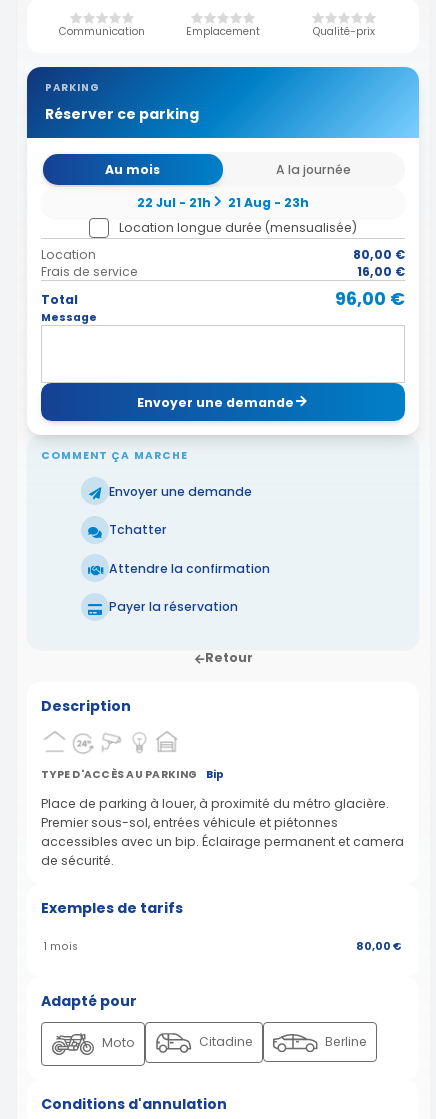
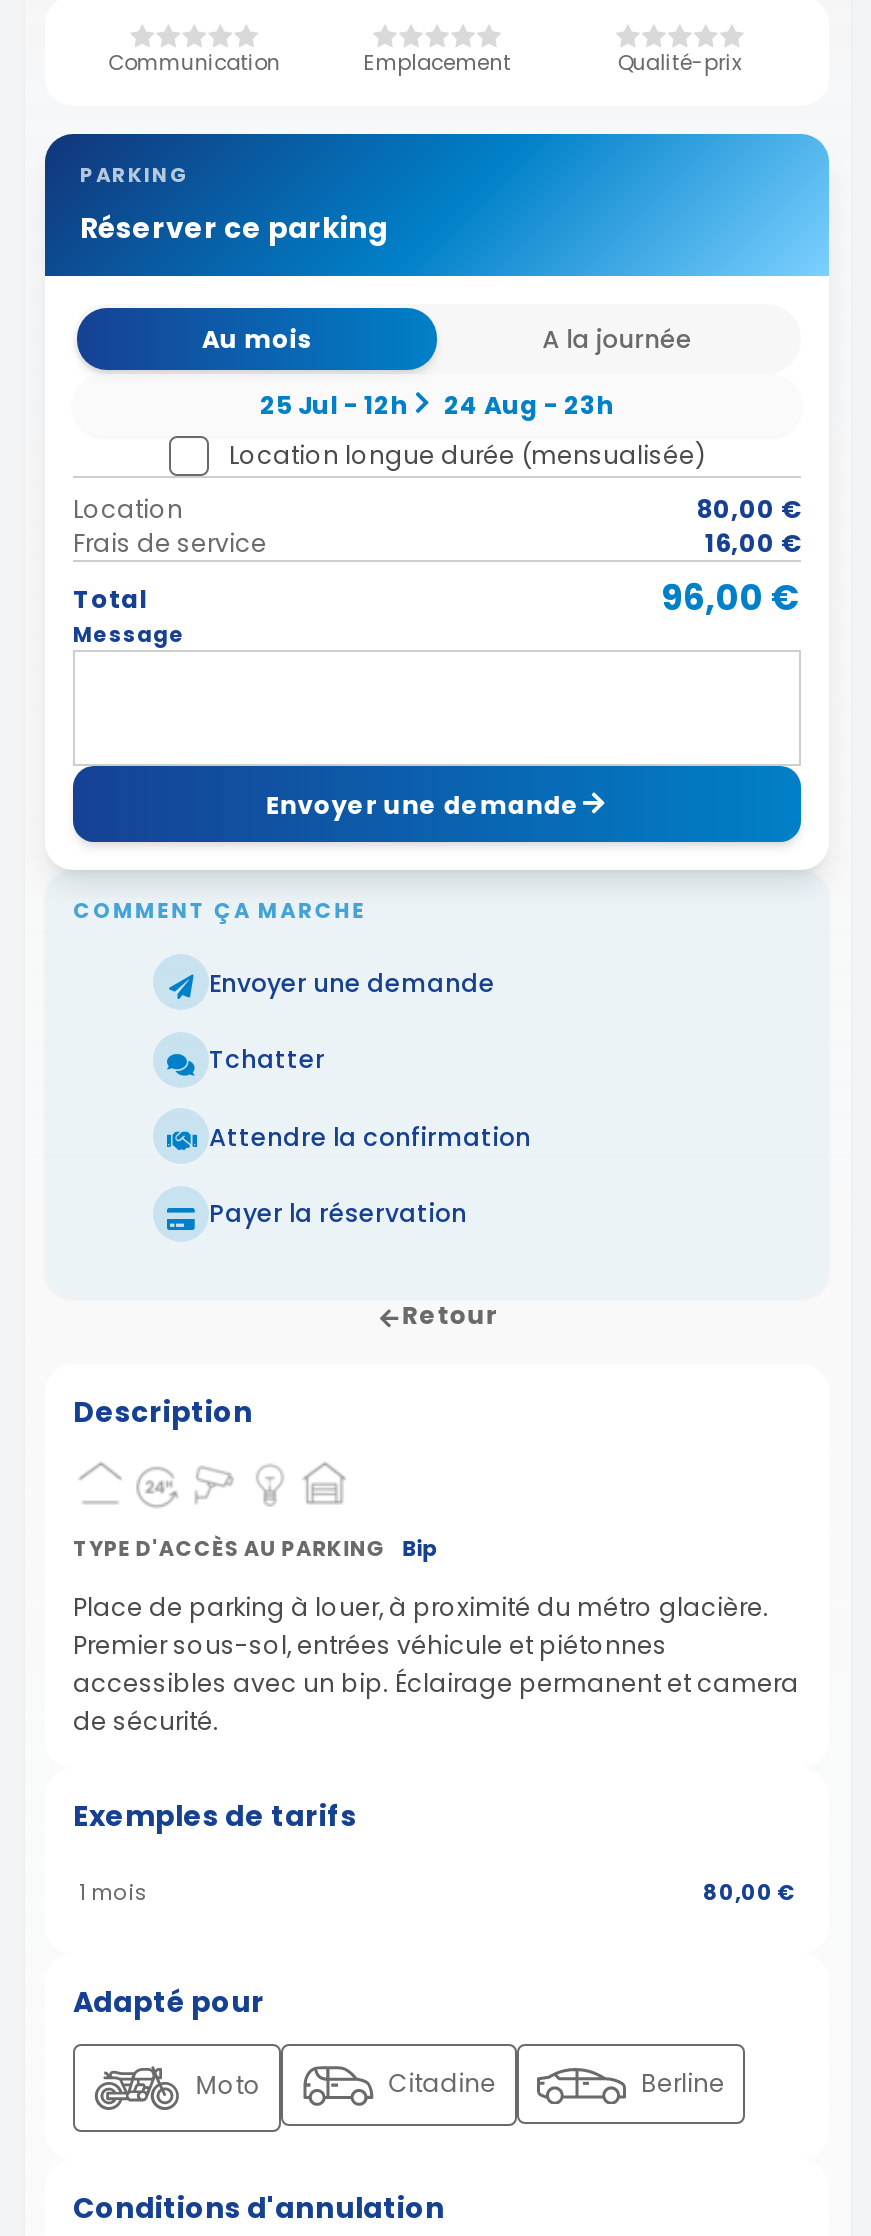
[136,194,210,211] 22 Jul - 21h -> [260,387,408,421] 25 Jul - 12h
[228,194,309,211] 21 Aug - 23h -> [444,387,614,421] 24 Aug - 23h

